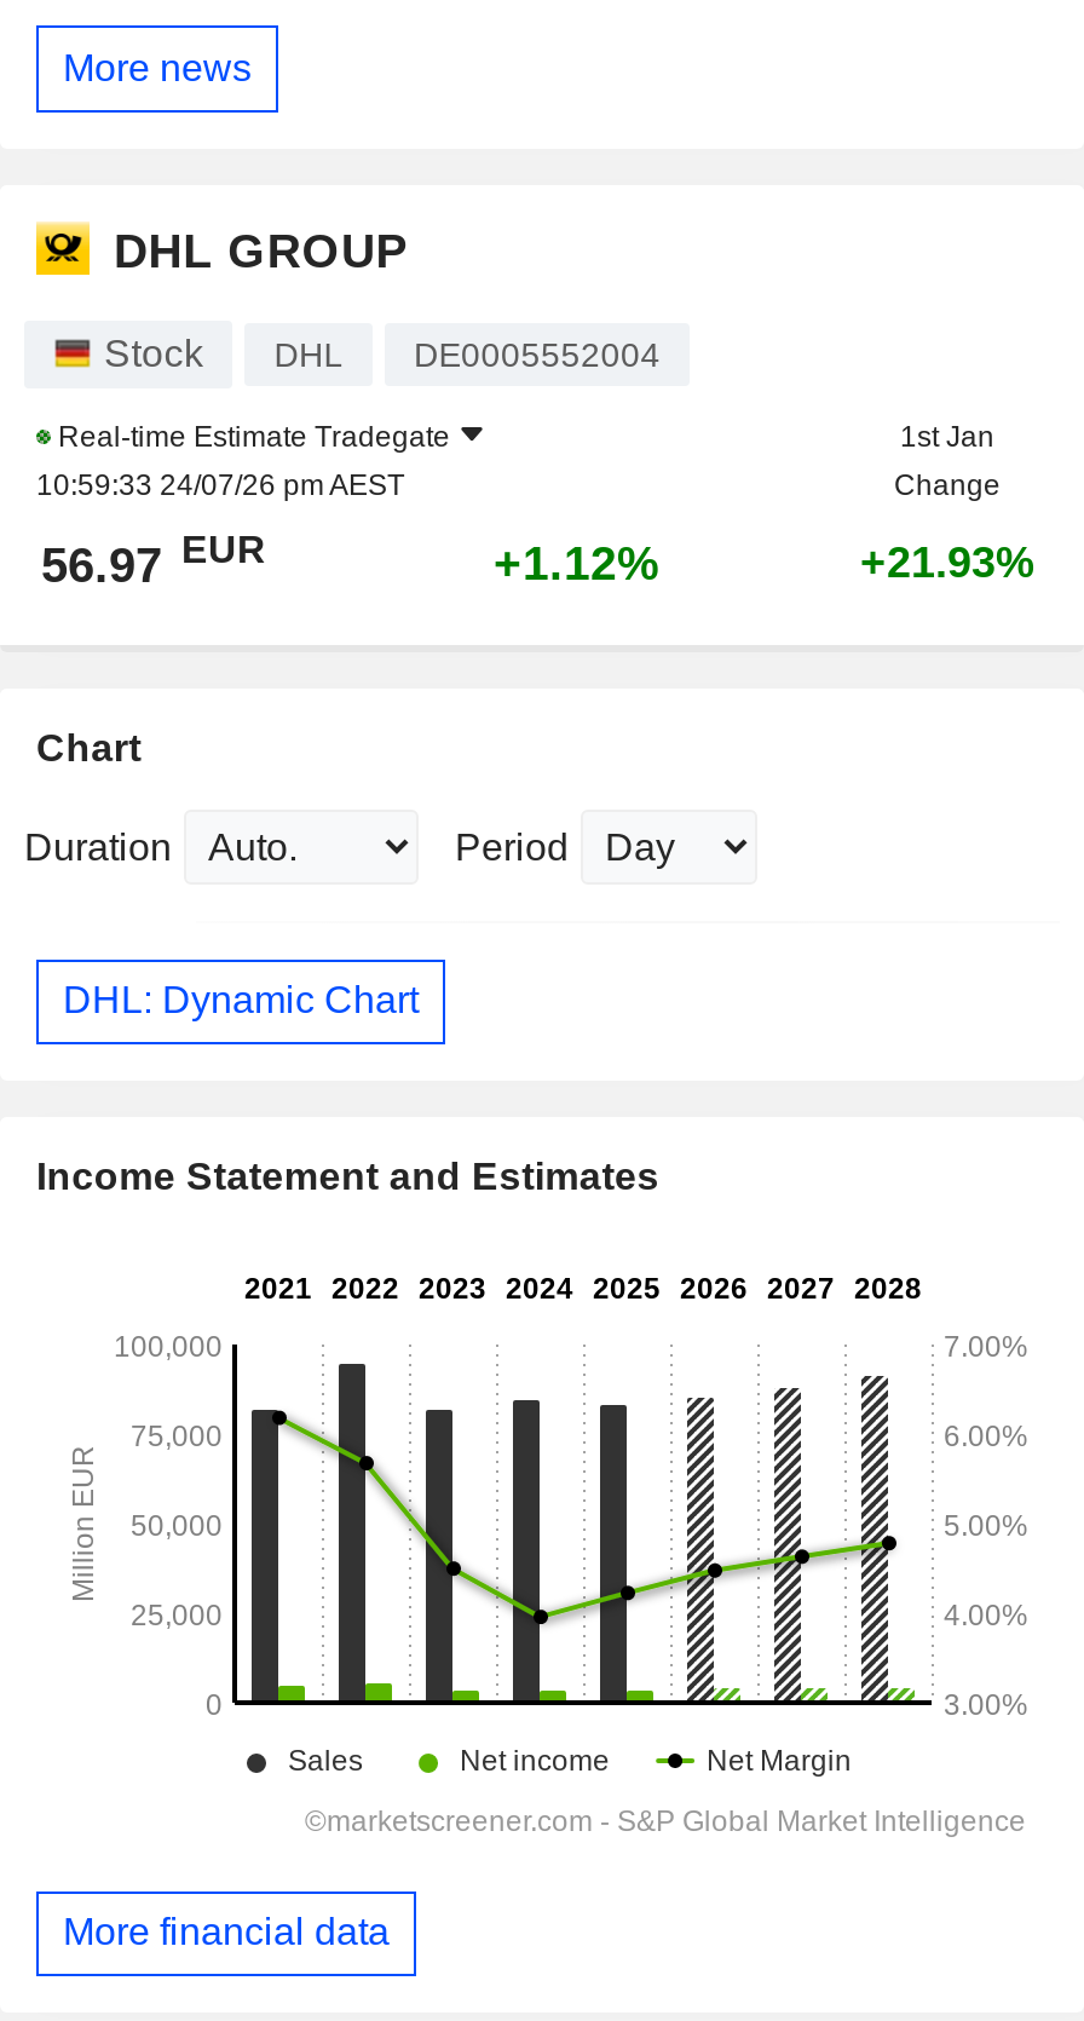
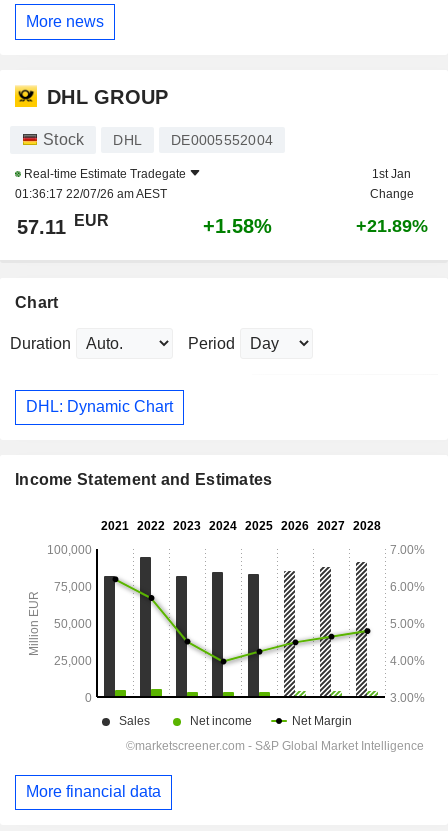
[36,467,404,501] 10:59:33 24/07/26 pm AEST -> [15,187,167,201] 01:36:17 22/07/26 am AEST
[41,529,266,591] 56.97 EUR -> [17,212,109,238] 57.11 EUR
[494,535,661,588] +1.12% -> [203,215,272,237] +1.58%
[860,538,1034,586] +21.93% -> [355,216,427,236] +21.89%

